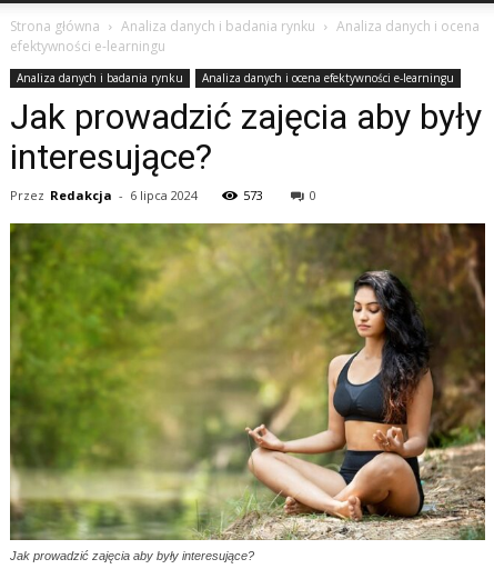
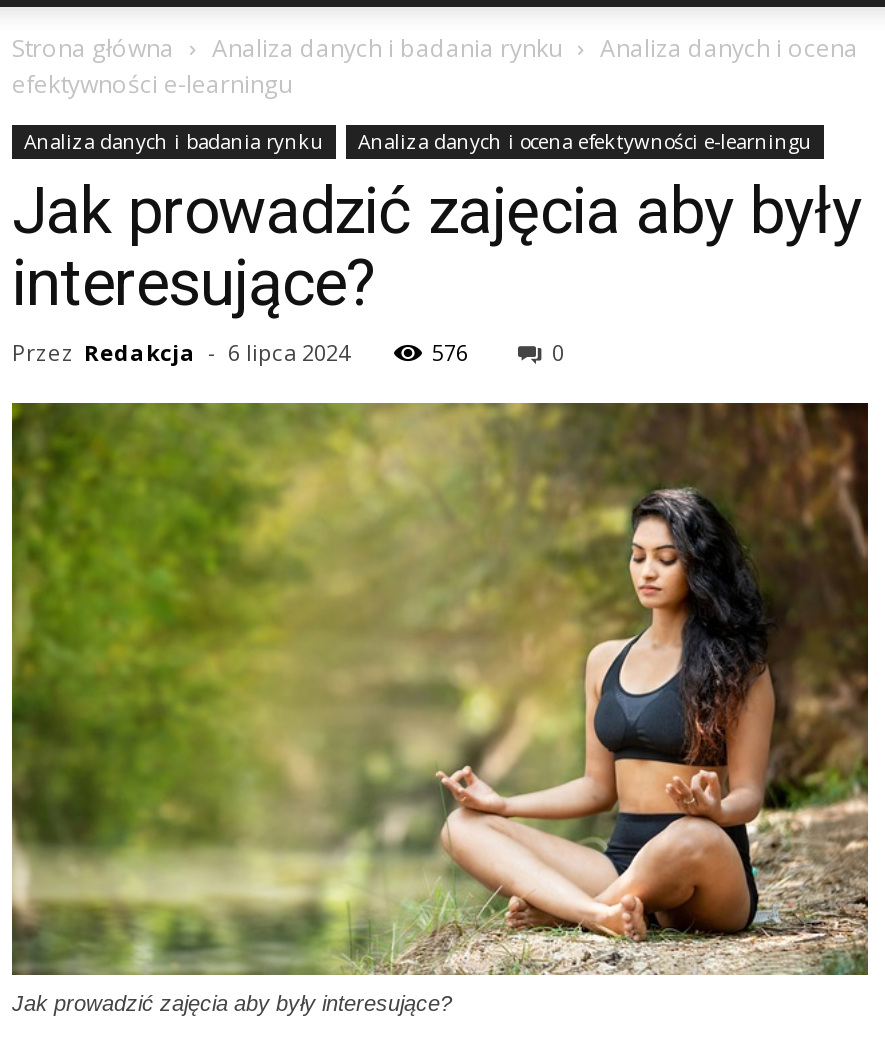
[243,187,263,203] 573 -> [432,337,468,367] 576

